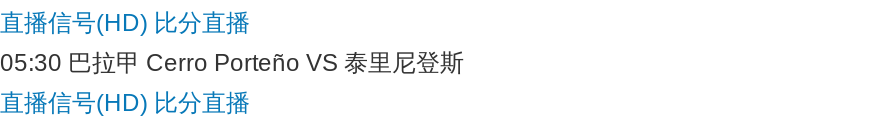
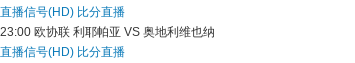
[0,49,464,77] 05:30 巴拉甲Cerro Porteño VS 泰里尼登斯 -> [0,25,215,39] 23:00 欧协联利耶帕亚 VS 奥地利维也纳

